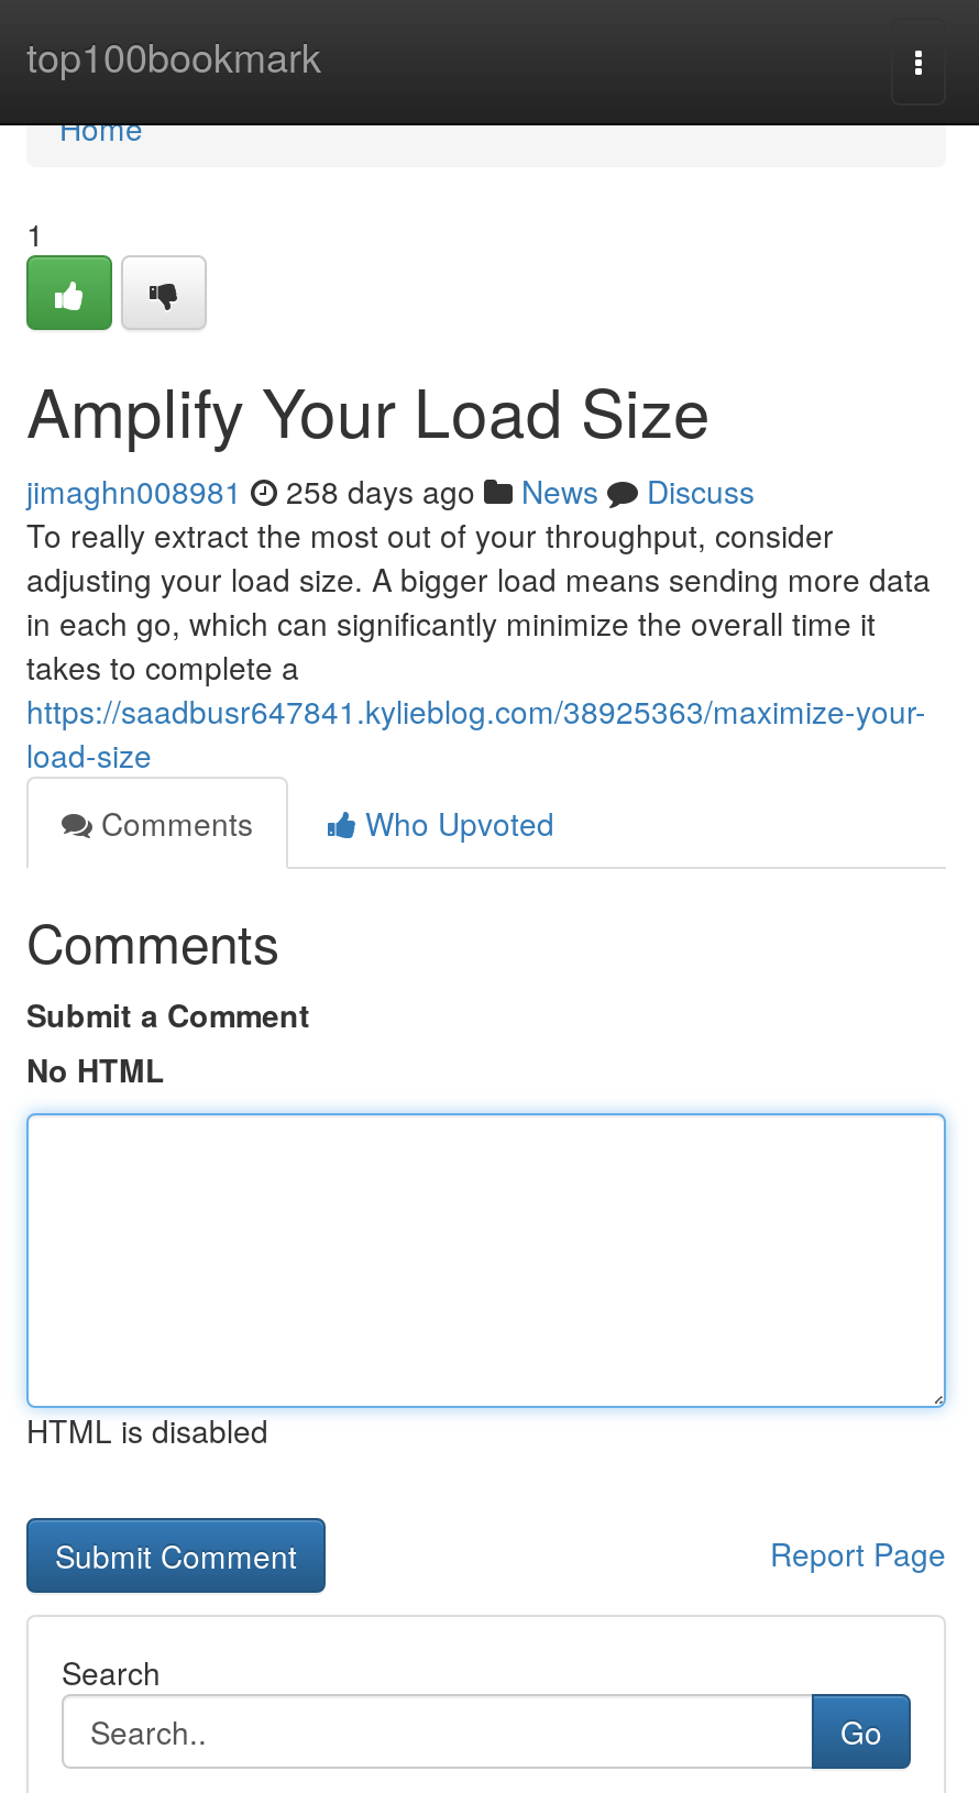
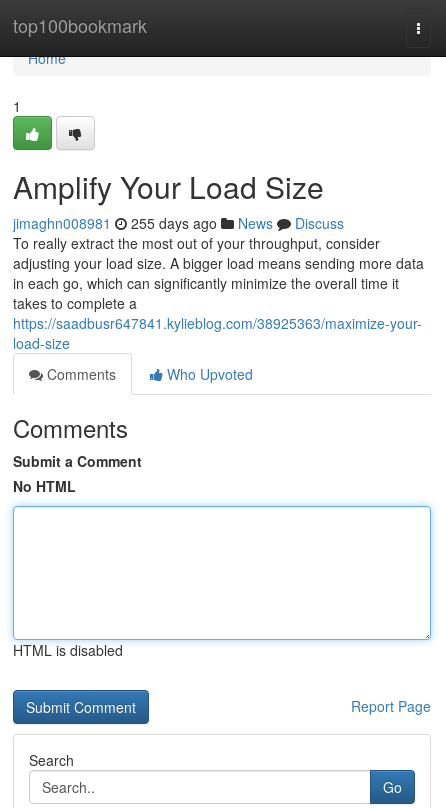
[26,469,755,513] jimaghn008981 258 days ago News Discuss -> [13,213,344,233] jimaghn008981 255 days ago News Discuss

